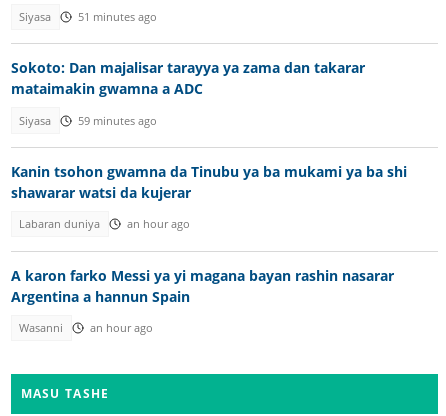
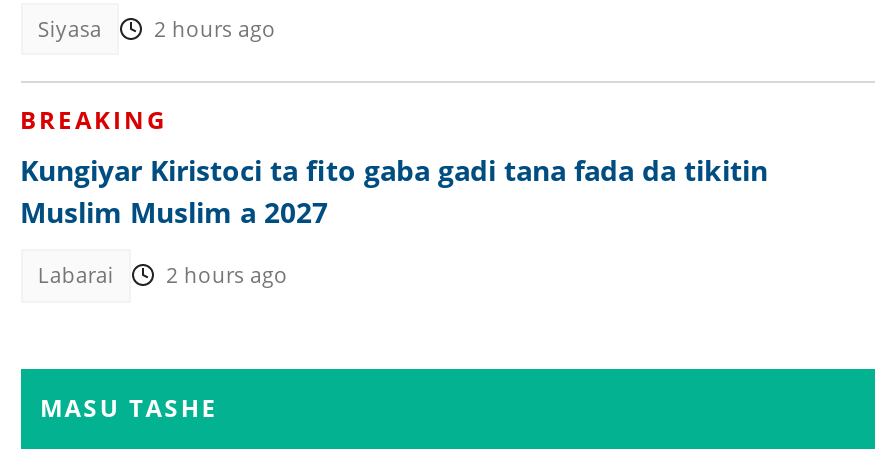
[10,10,406,335] 51 minutes ago | Sokoto: Dan majalisar tarayya ya zama dan takarar | mataimakin gwamna a ADC | Siyasa | 59 minutes ago | Kanin tsohon gwamna da Tinubu ya ba mukami ya ba shi | shawarar watsi da kujerar | Labaran duniya | an hour ago | A karon farko Messi ya yi magana bayan rashin nasarar | Argentina a hannun Spain | Wasanni | an hour ago -> [20,15,768,290] 2 hours ago | BREAKING | Kungiyar Kiristoci ta fito gaba gadi tana fada da tikitin | Muslim Muslim a 2027 | Labarai | 2 hours ago

